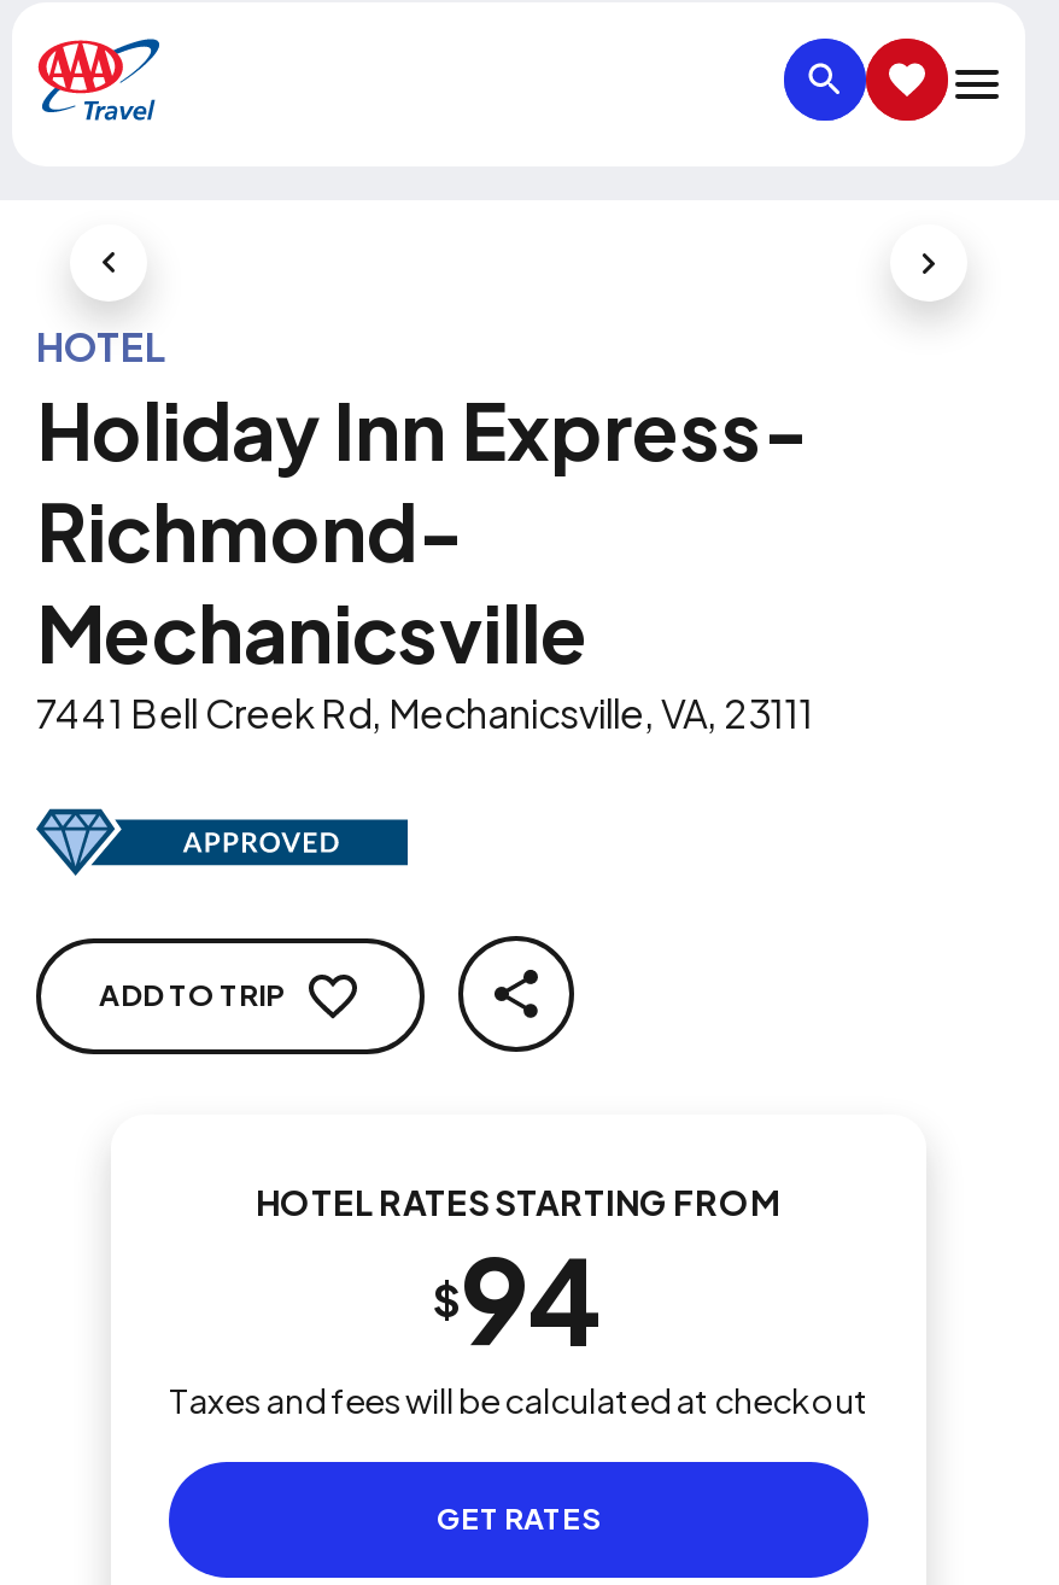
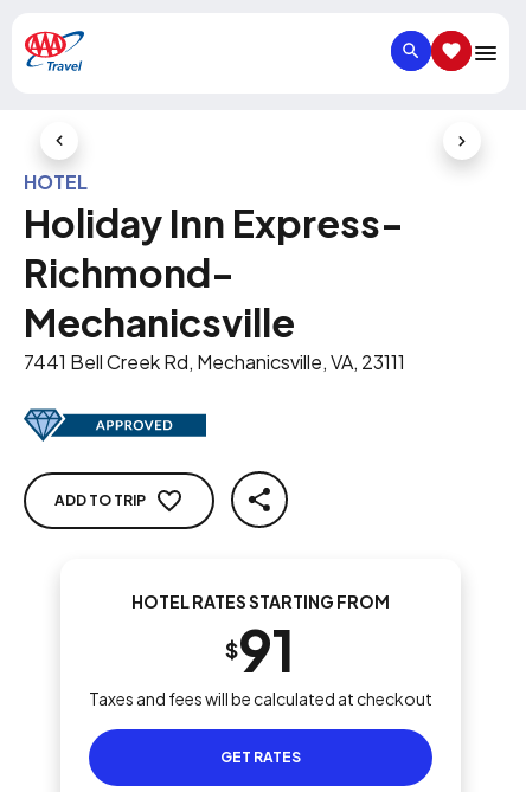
[433,1226,604,1373] $94 -> [226,613,296,685] $91

